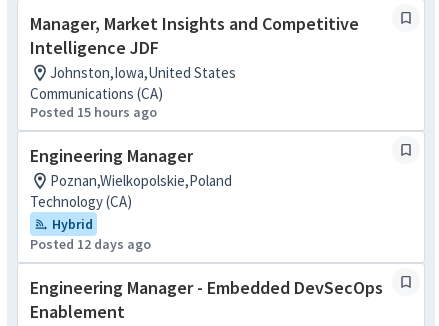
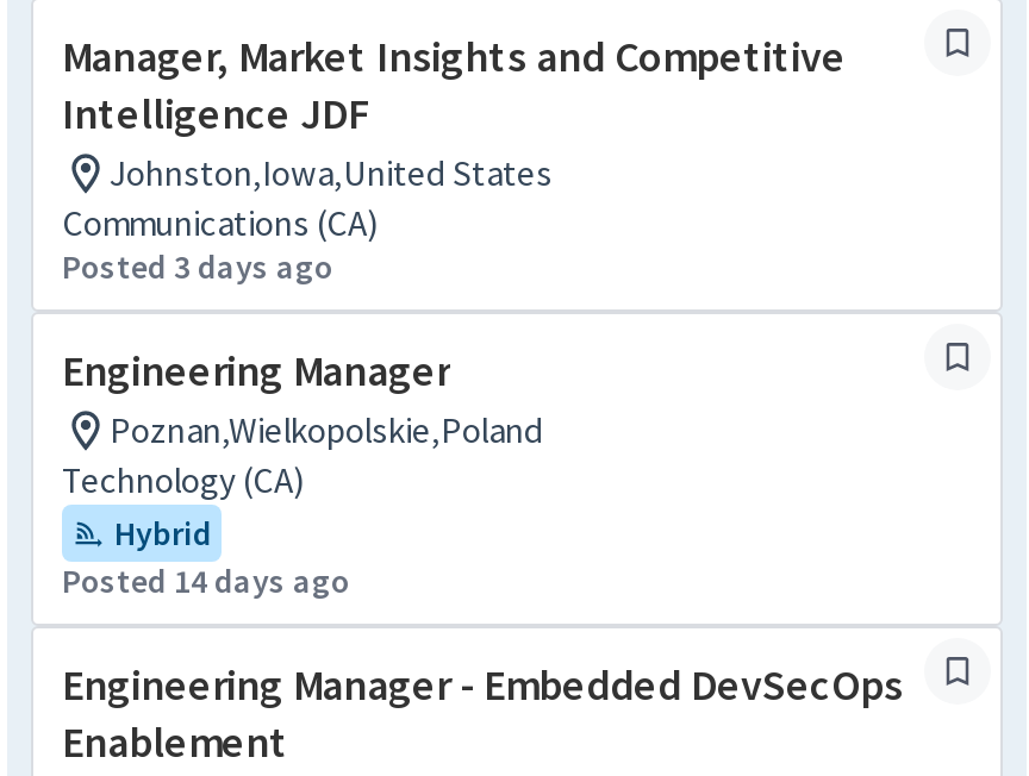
[30,103,157,121] Posted 15 hours ago -> [62,245,333,288] Posted 3 days ago
[30,235,151,253] Posted 12 days ago -> [62,559,350,602] Posted 14 days ago

